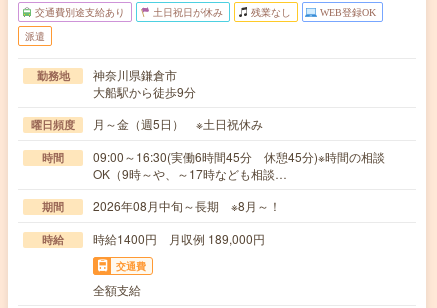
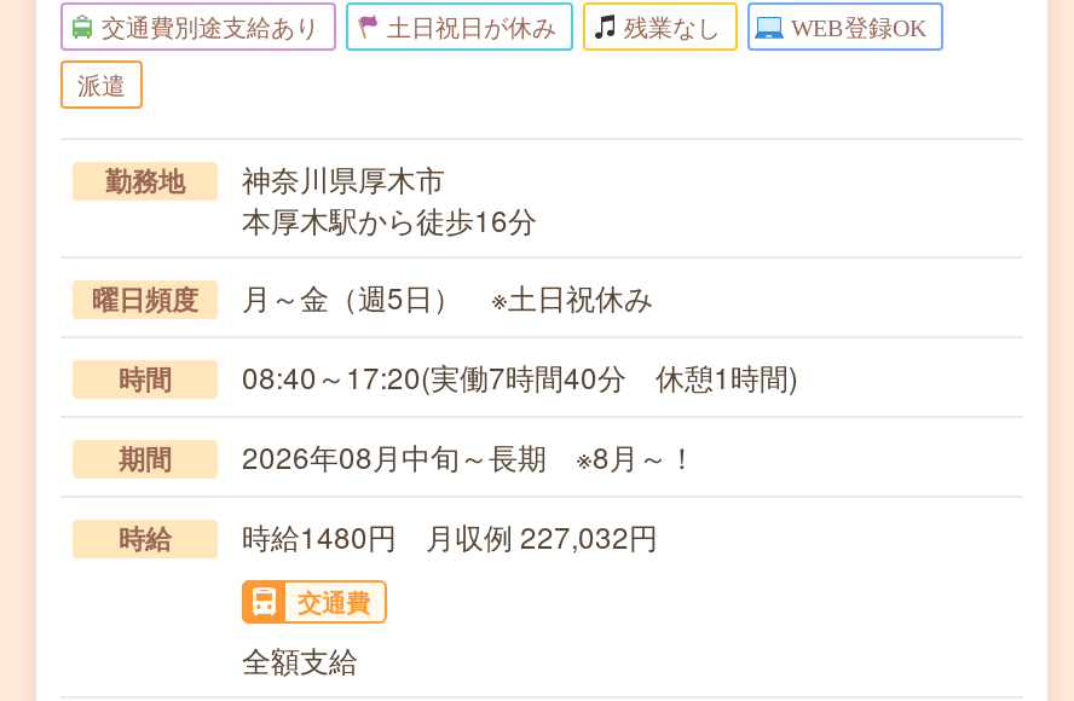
[93,66,196,100] 神奈川県鎌倉市 | 大船駅から徒歩9分 -> [242,157,537,239] 神奈川県厚木市 | 本厚木駅から徒歩16分
[93,148,385,182] 09:00～16:30(実働6時間45分 休憩45分)※時間の相談 | OK（9時～や、～17時なども相談… -> [242,355,798,396] 08:40～17:20(実働7時間40分 休憩1時間)
[93,230,265,247] 時給1400円 月収例 189,000円 -> [242,515,658,556] 時給1480円 月収例 227,032円

